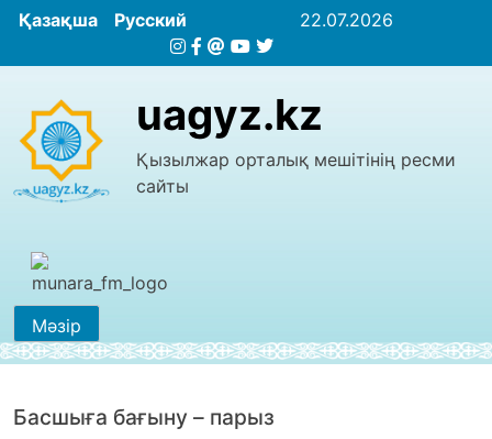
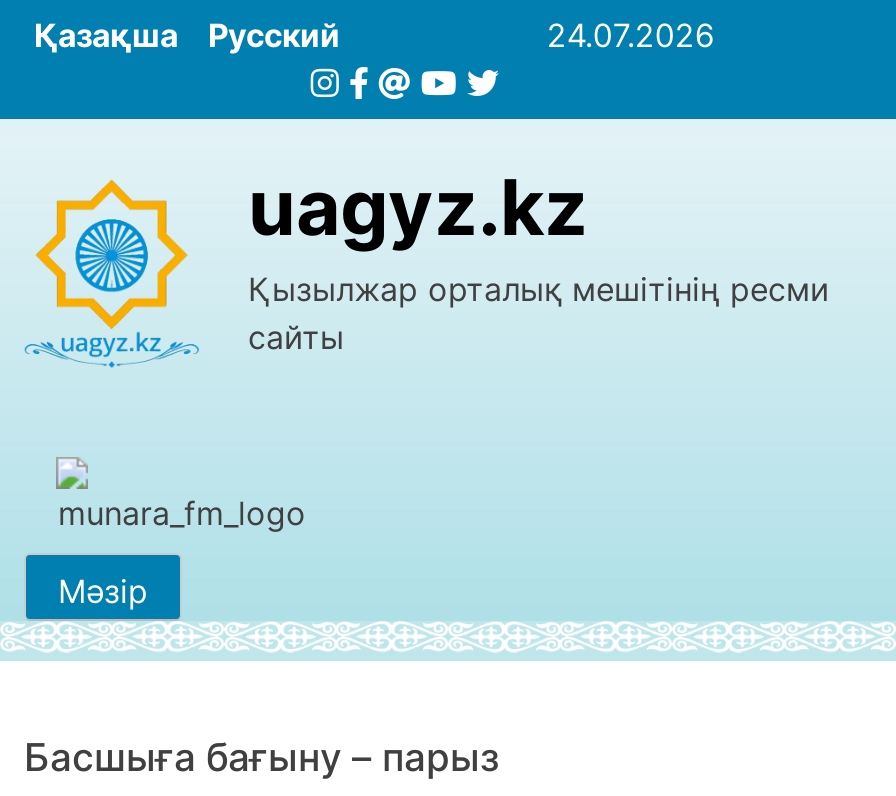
[300,9,393,31] 22.07.2026 -> [547,15,715,55] 24.07.2026

